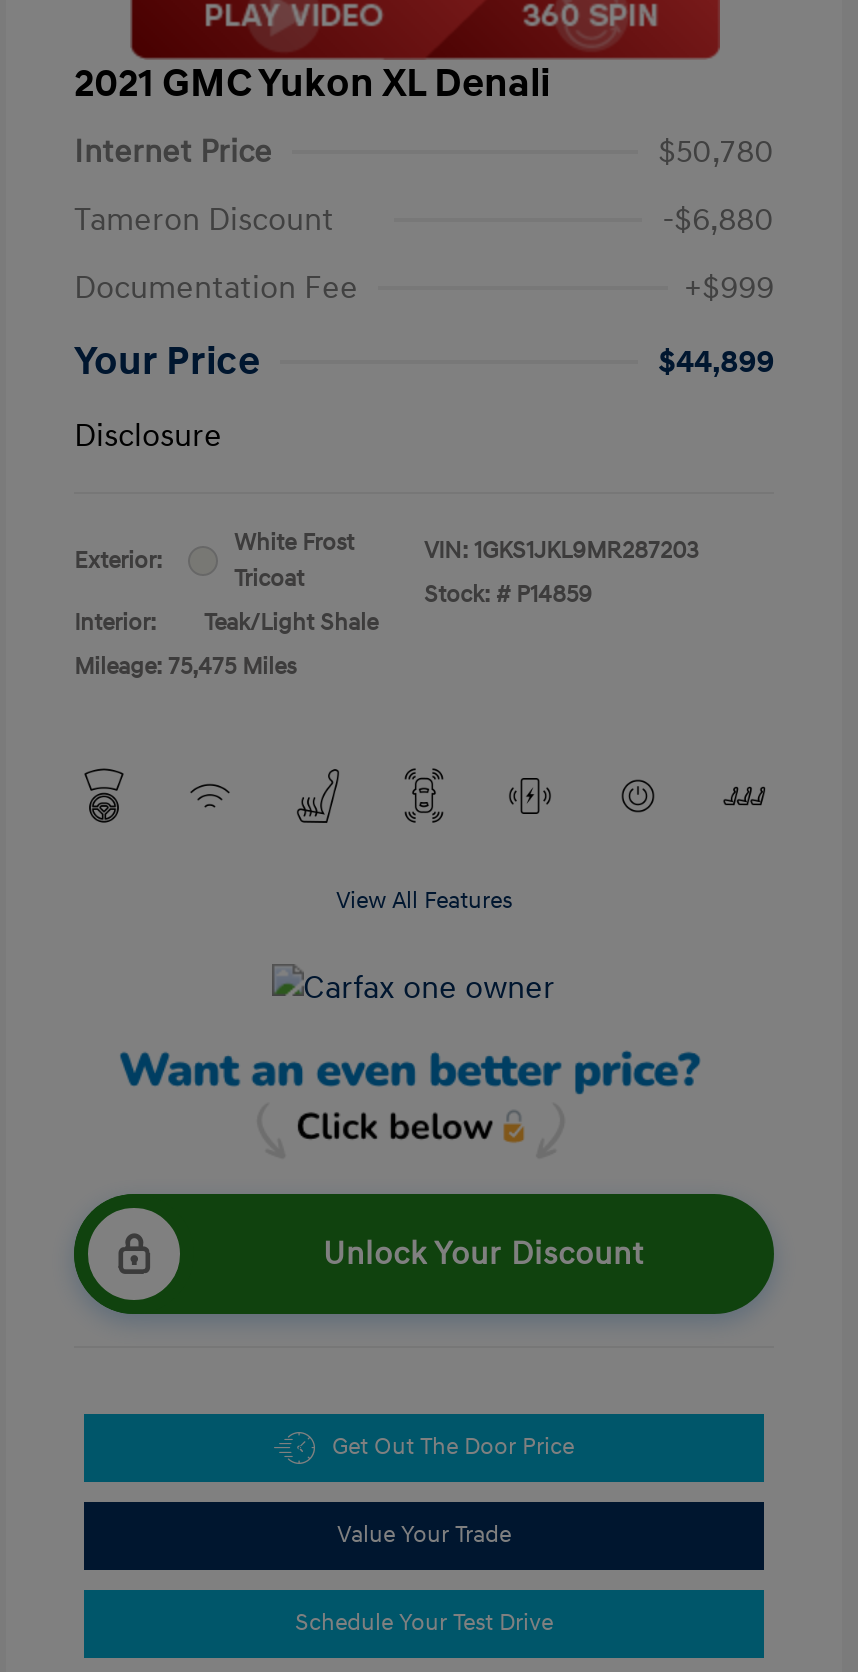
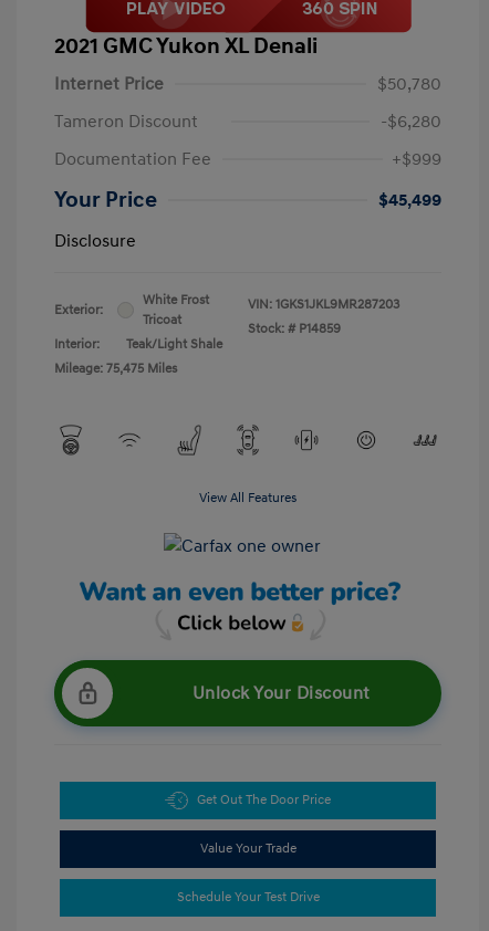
[662,199,774,239] -$6,880 -> [381,110,441,132] -$6,280
[658,341,774,381] $44,899 -> [378,189,441,211] $45,499

